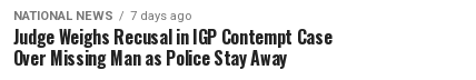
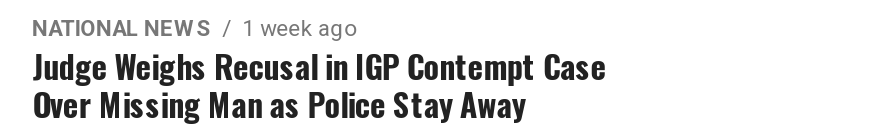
[13,9,191,23] NATIONAL NEWS 7 days ago -> [32,16,356,42] NATIONAL NEWS 1 week ago

